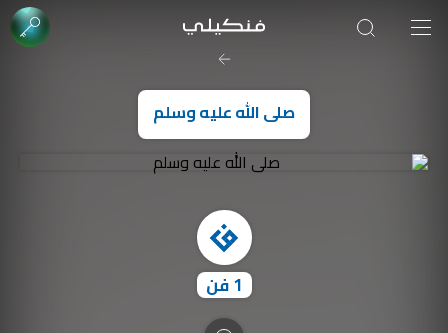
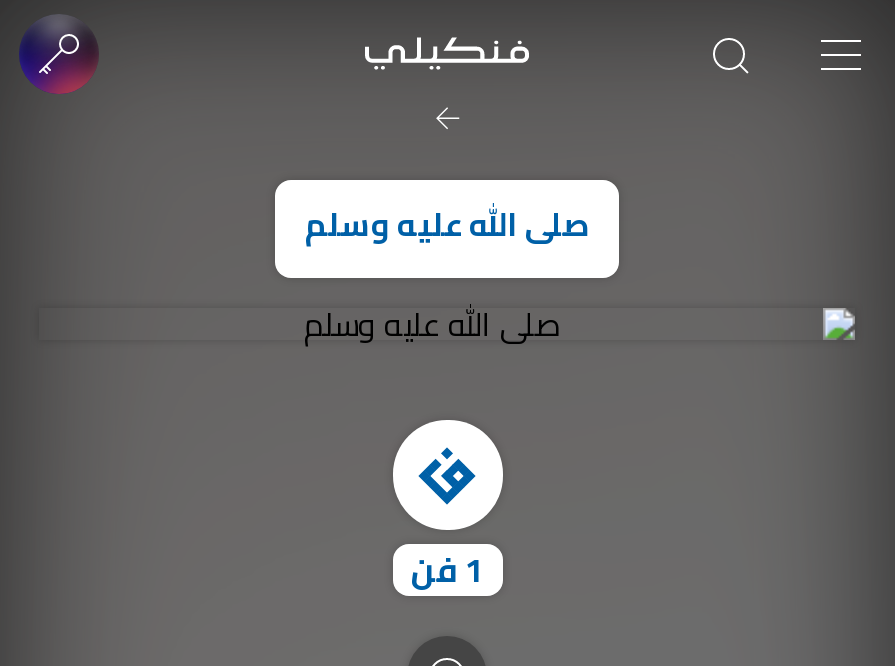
[10,6,50,47] [image] -> [19,14,99,94] [image]

